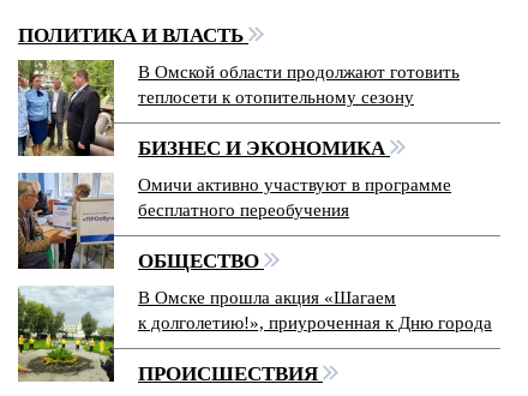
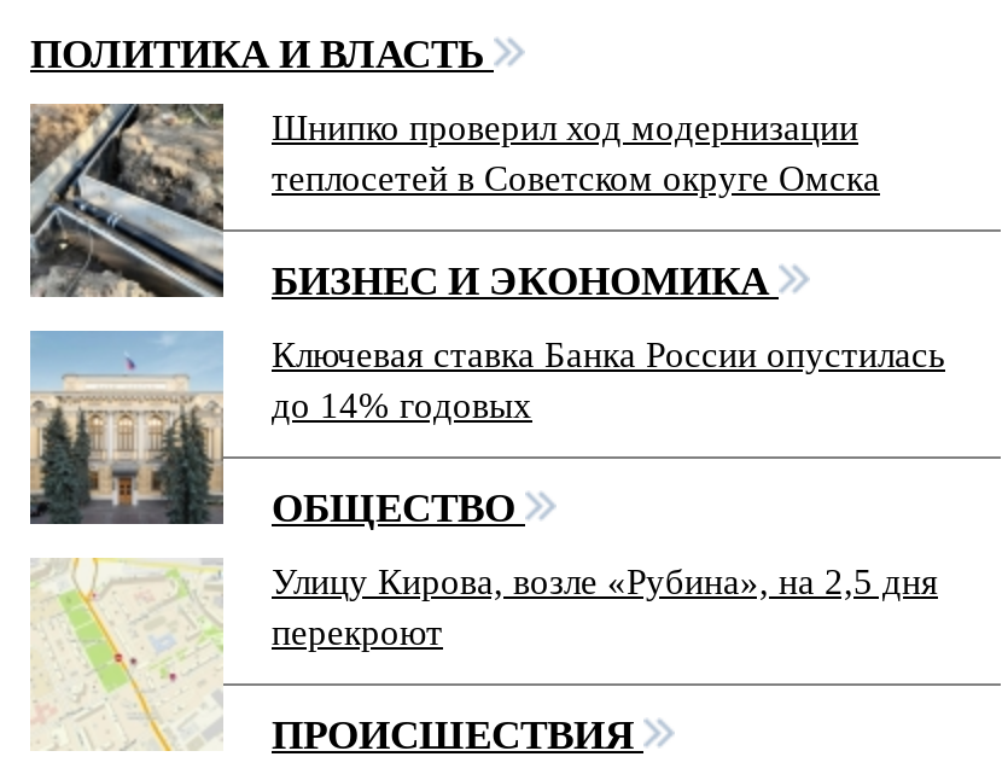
[18,59,460,156] [image] | В Омской области продолжают готовить | теплосети к отопительному сезону -> [28,101,880,299] [image] | Шнипко проверил ход модернизации | теплосетей в Советском округе Омска
[17,173,451,269] [image] | Омичи активно участвуют в программе | бесплатного переобучения -> [28,331,945,524] [image] | Ключевая ставка Банка России опустилась | до 14% годовых
[17,286,492,383] [image] | В Омске прошла акция «Шагаем | к долголетию!», приуроченная к Дню города -> [30,555,938,751] [image] | Улицу Кирова, возле «Рубина», на 2,5 дня | перекроют

